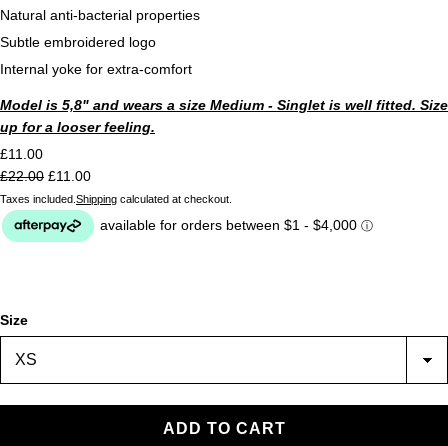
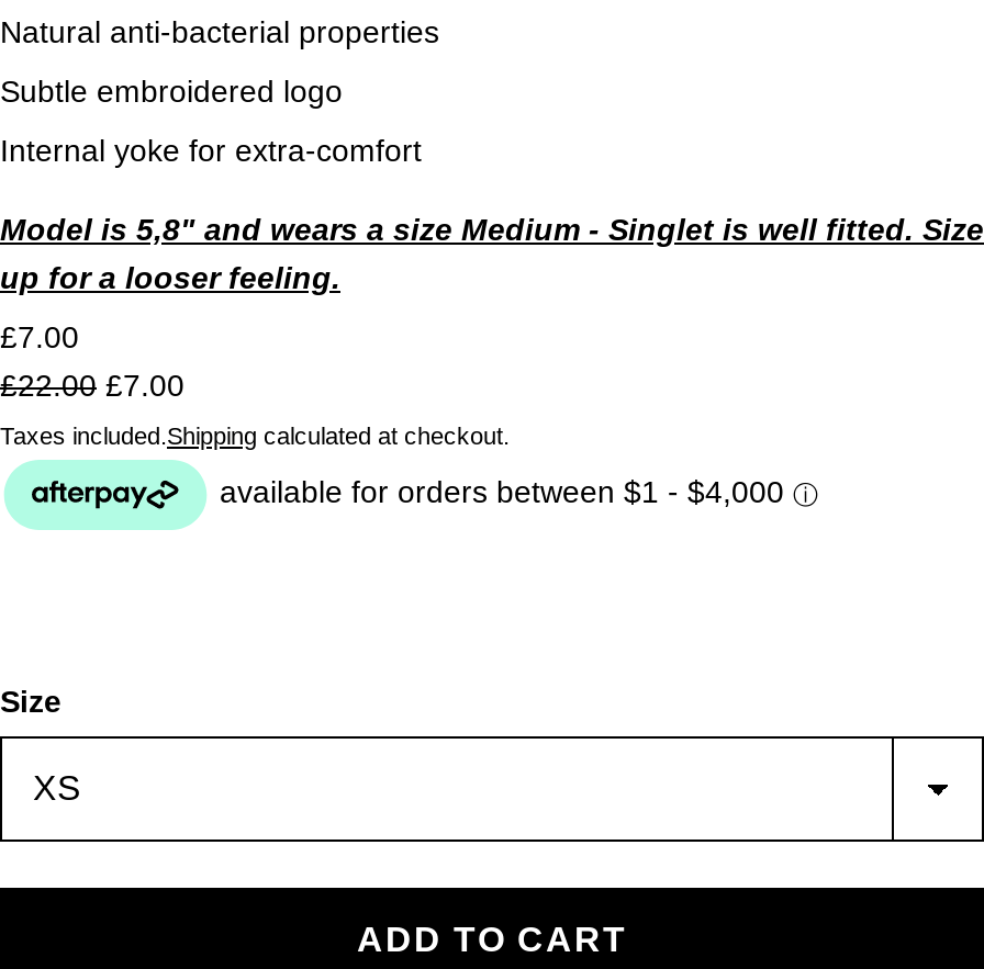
[0,146,43,162] £11.00 -> [0,319,79,354] £7.00
[0,168,91,184] £22.00 £11.00 -> [0,368,185,403] £22.00 £7.00

